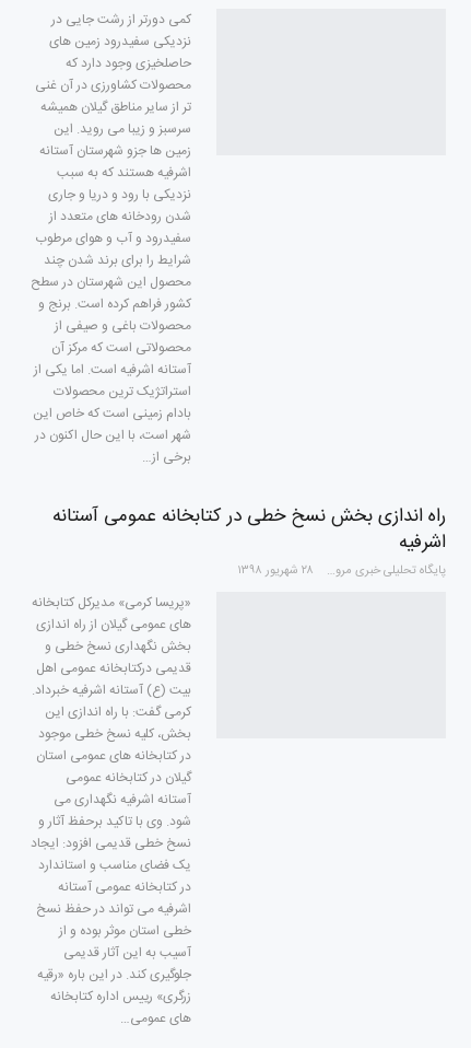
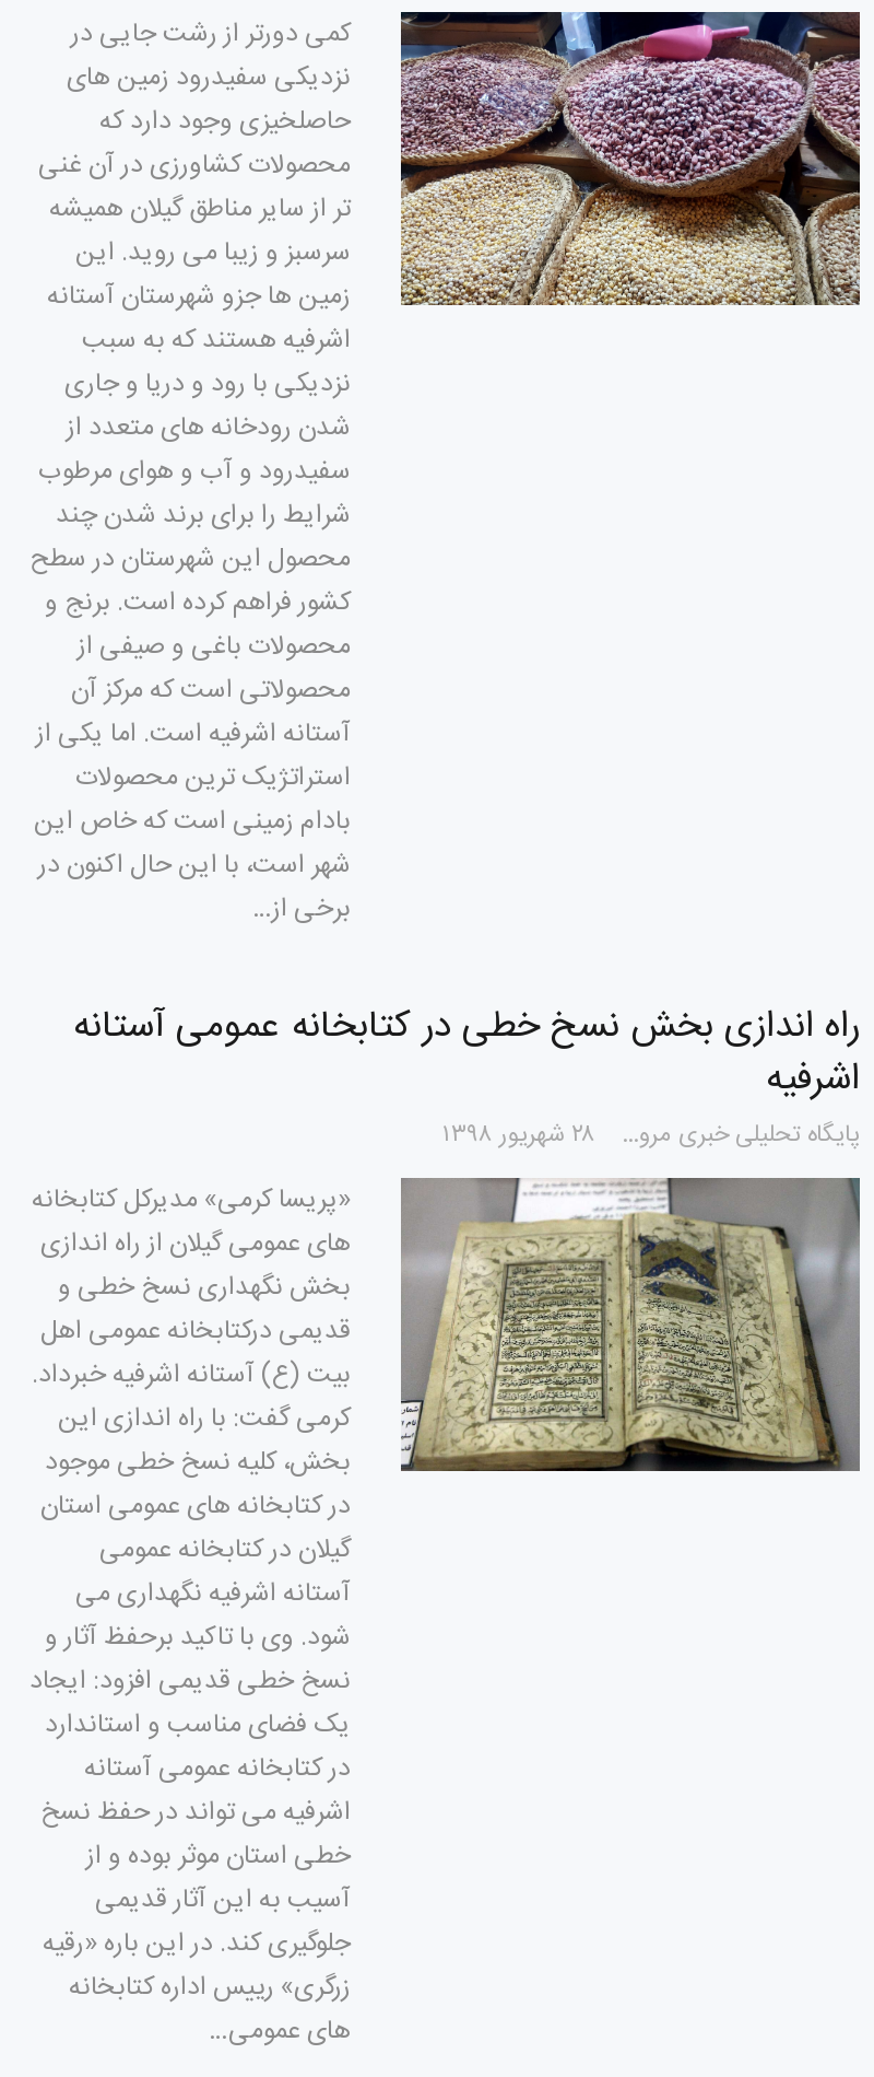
none -> [399,10,862,307] [image]
none -> [399,1176,862,1473] [image]

